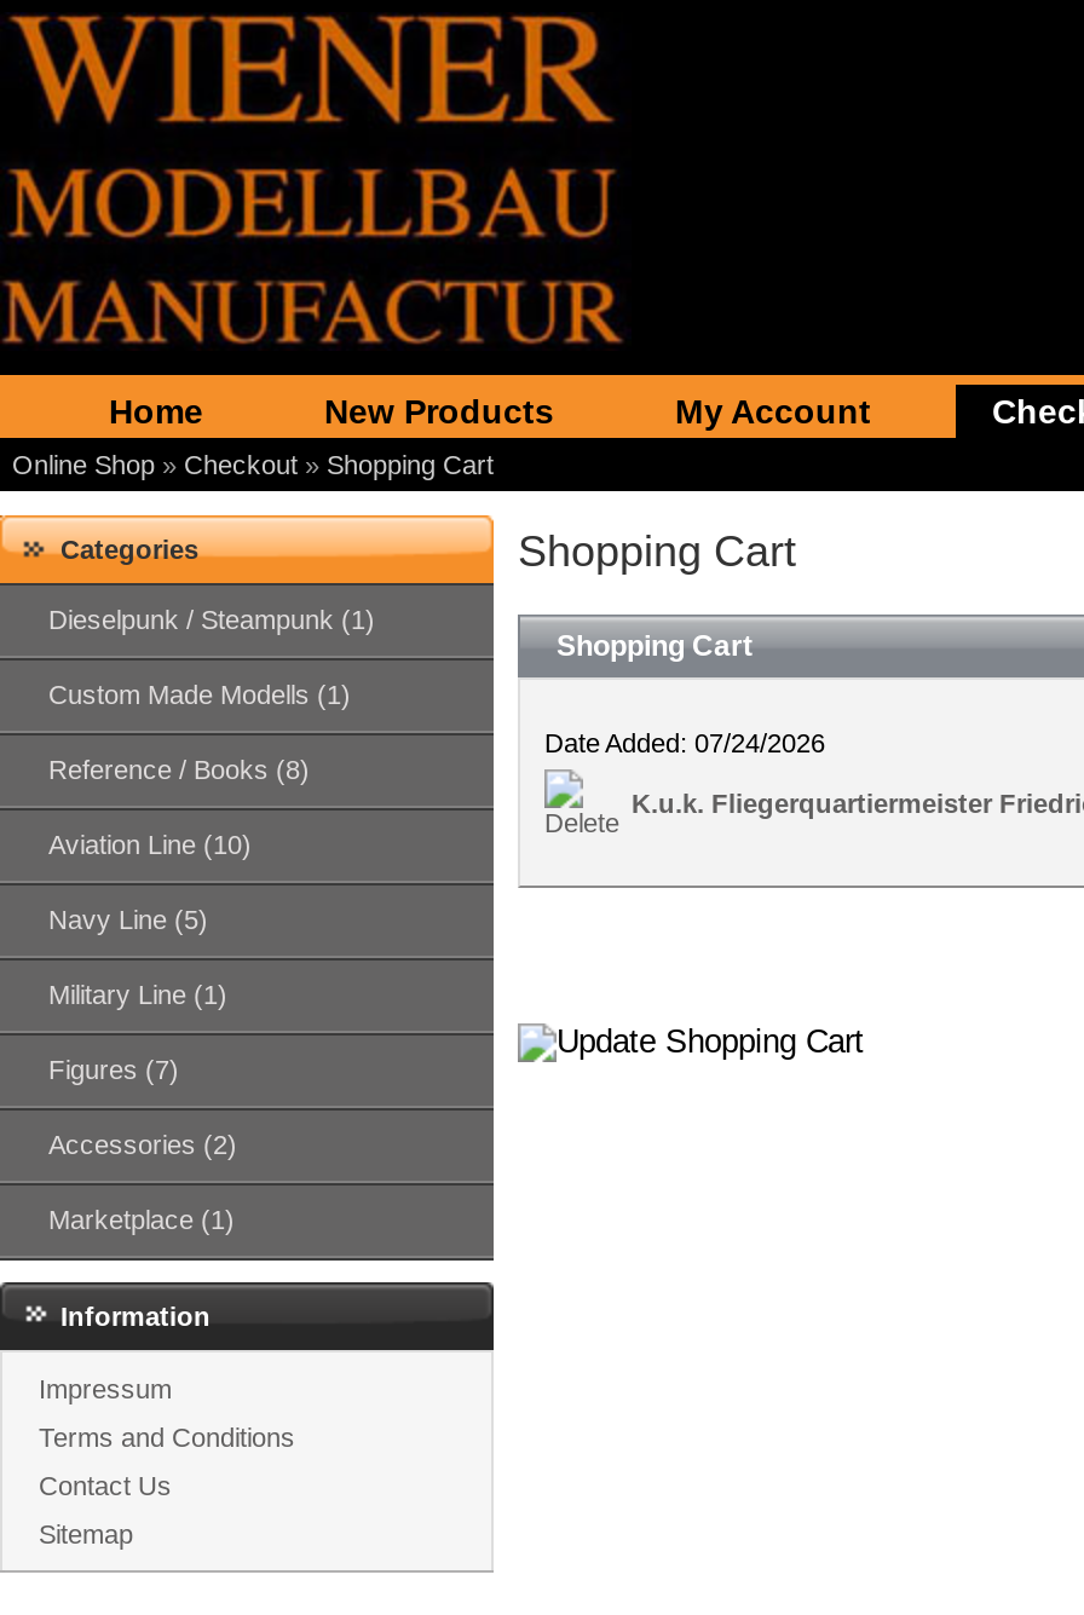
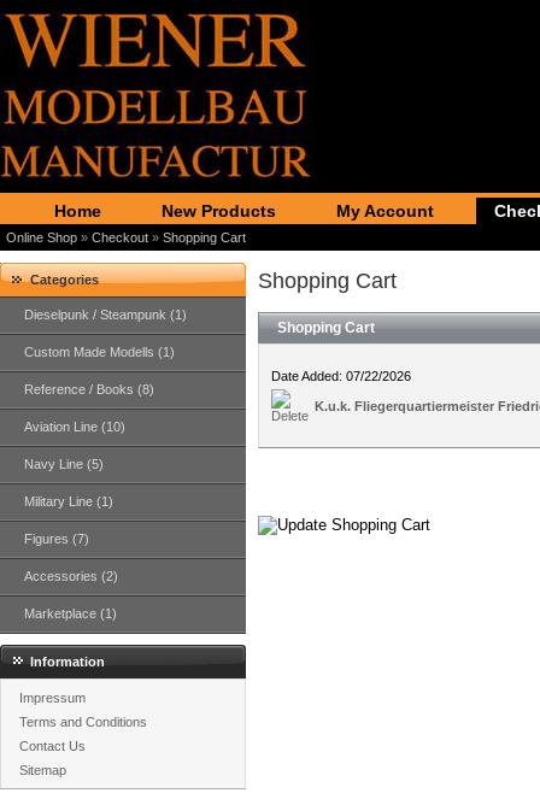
[544,728,825,757] Date Added: 07/24/2026 -> [271,369,411,383] Date Added: 07/22/2026

